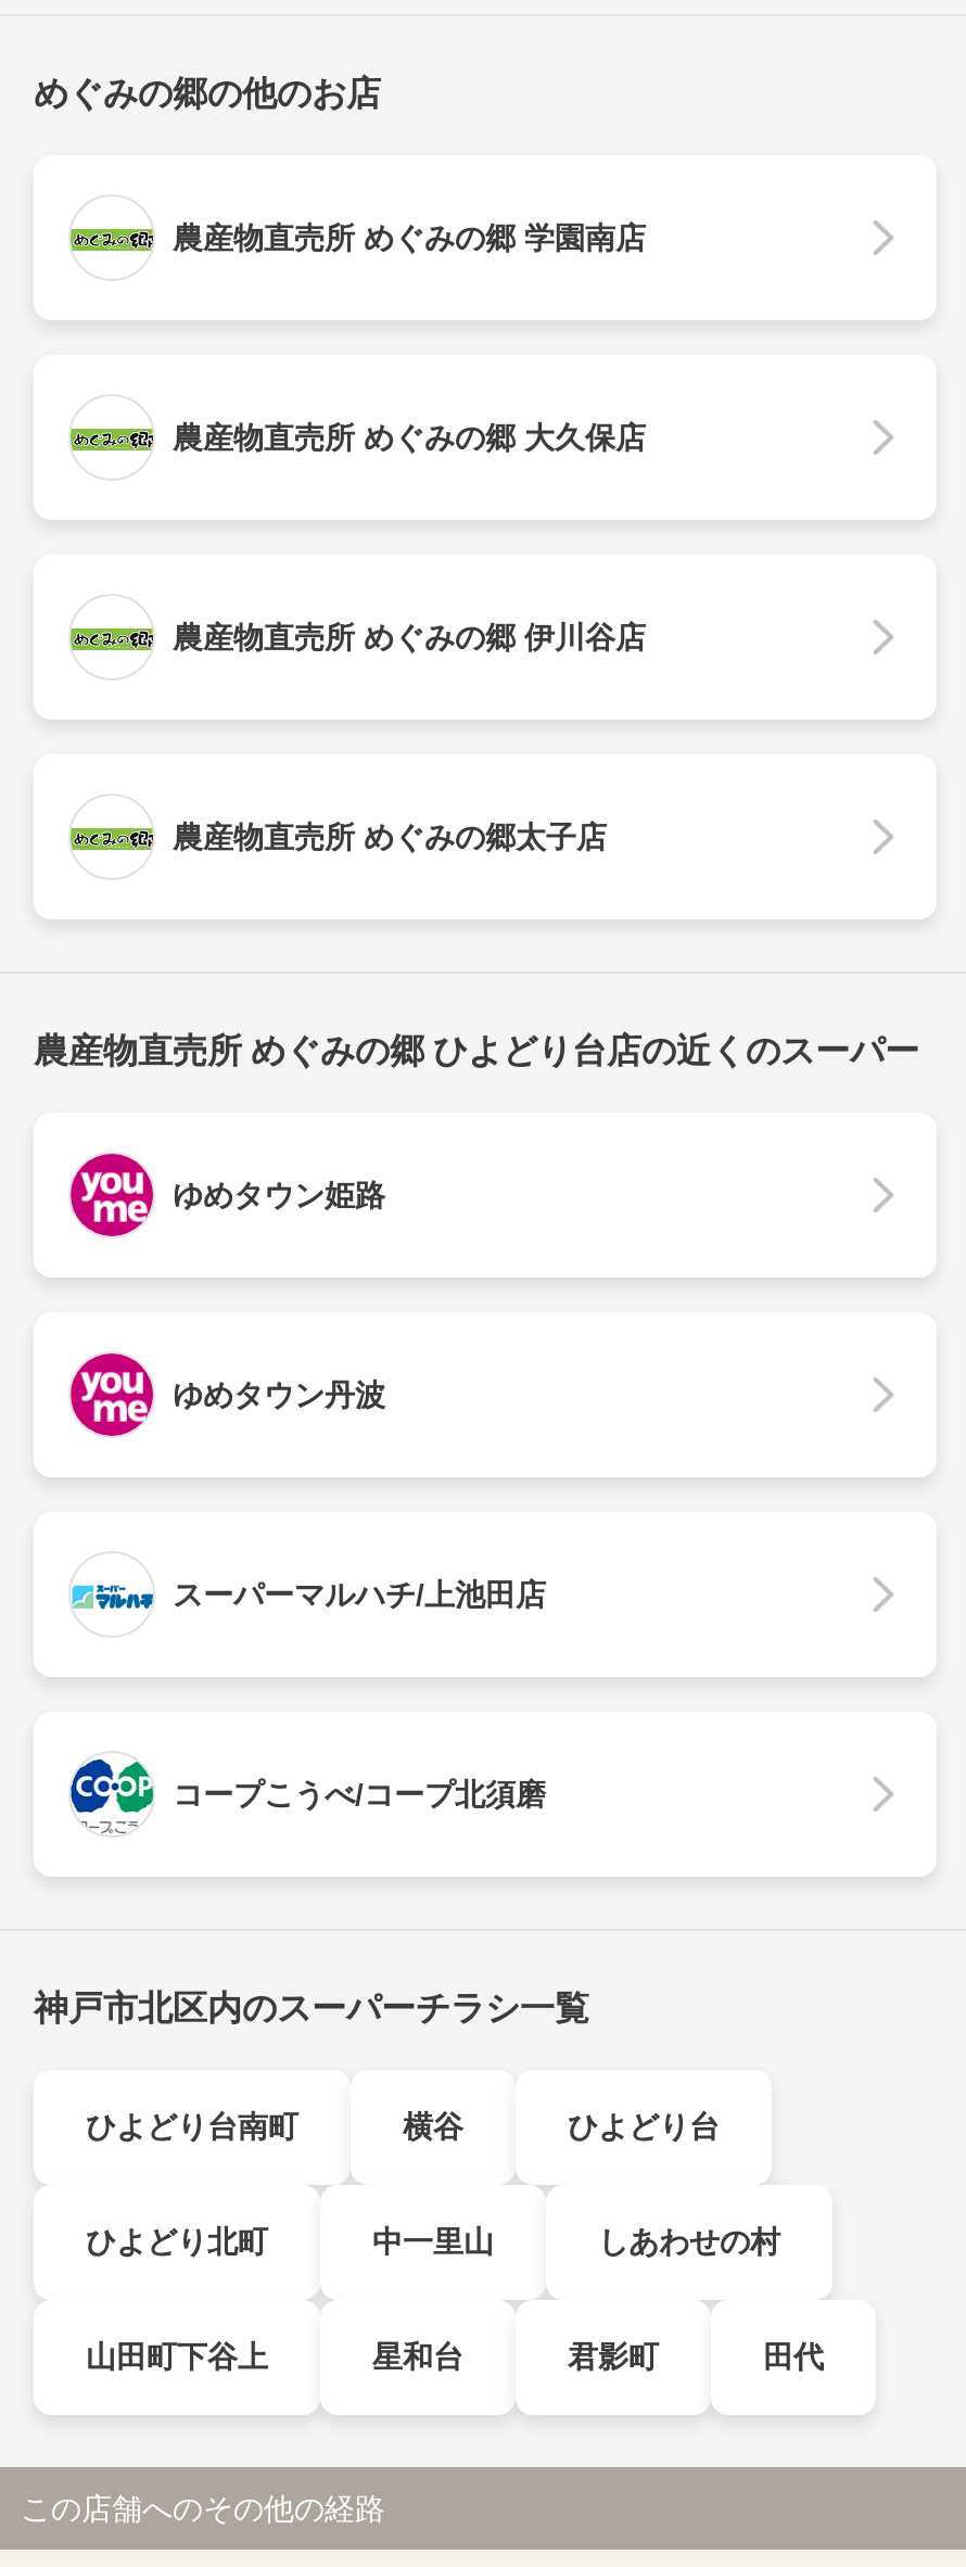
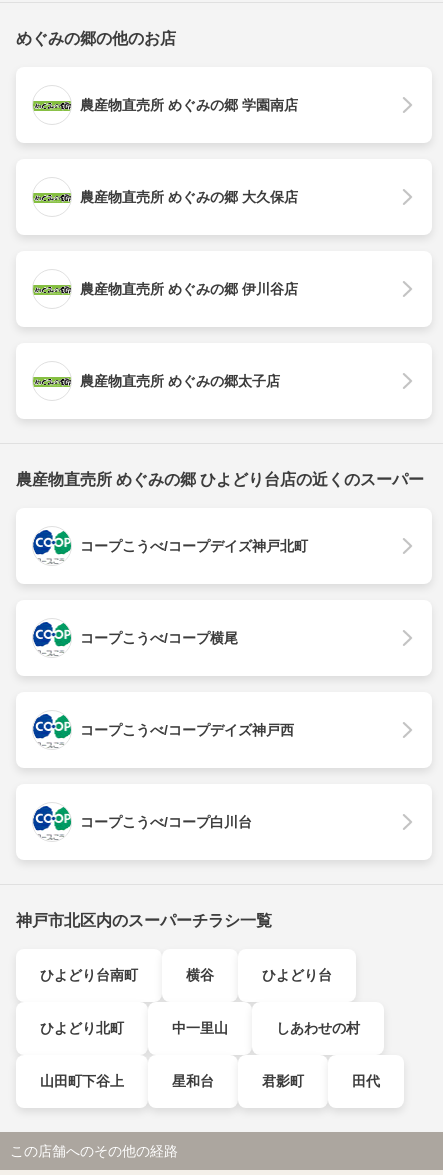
[68,1152,385,1238] [image] | ゆめタウン姫路 -> [32,527,308,565] [image] | コープこうべ/コープデイズ神戸北町
[68,1351,385,1438] [image] | ゆめタウン丹波 -> [32,619,238,657] [image] | コープこうべ/コープ横尾
[71,1560,546,1634] [image] | スーパーマルハチ/上池田店 -> [32,713,294,749] [image] | コープこうべ/コープデイズ神戸西
[173,1777,546,1812] コープこうべ/コープ北須磨 -> [80,814,252,830] コープこうべ/コープ白川台

